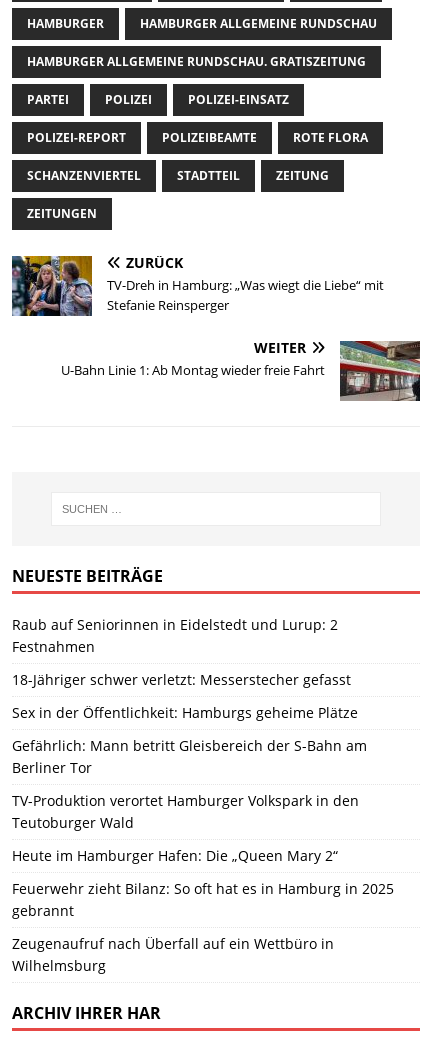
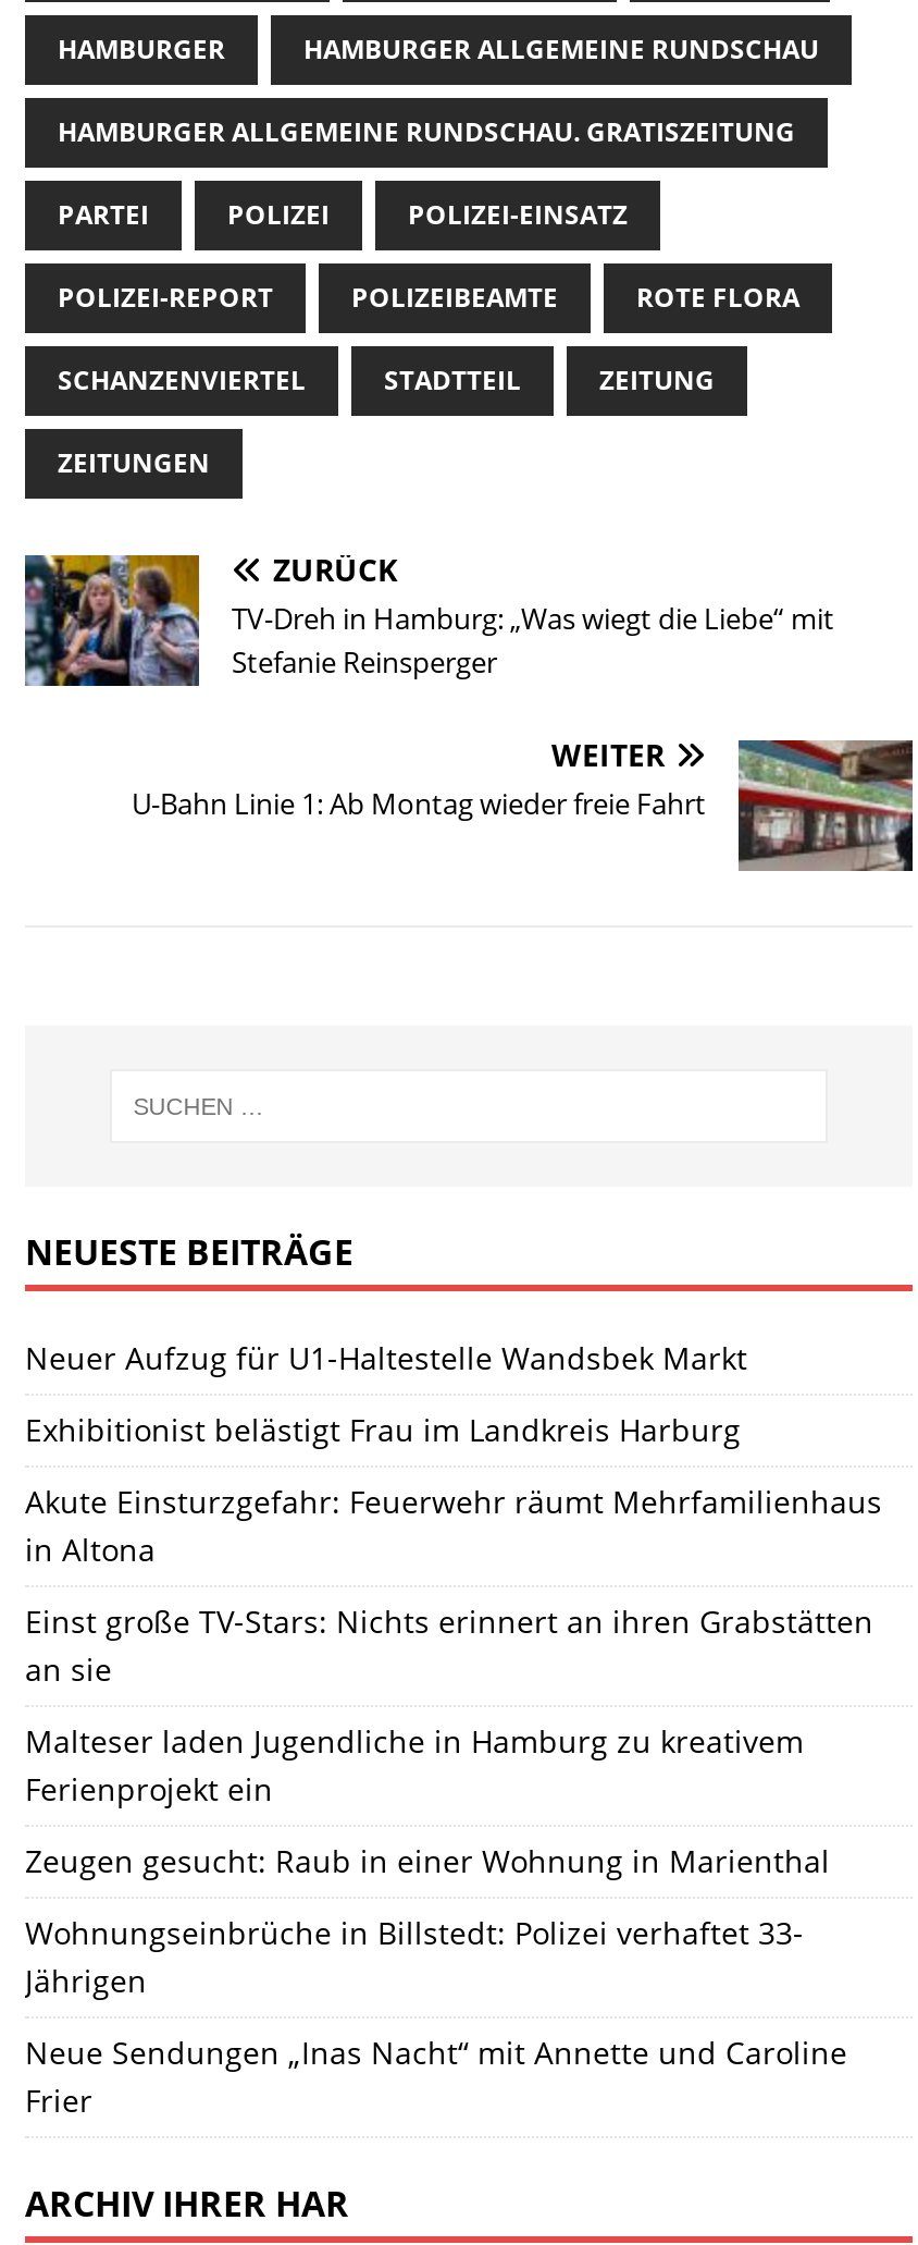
[12,615,338,656] Raub auf Seniorinnen in Eidelstedt und Lurup: 2 | Festnahmen -> [25,1338,747,1379] Neuer Aufzug für U1-Haltestelle Wandsbek Markt
[12,670,351,689] 18-Jähriger schwer verletzt: Messerstecher gefasst -> [25,1410,741,1451] Exhibitionist belästigt Frau im Landkreis Harburg
[12,703,358,722] Sex in der Öffentlichkeit: Hamburgs geheime Plätze -> [25,1482,882,1571] Akute Einsturzgefahr: Feuerwehr räumt Mehrfamilienhaus | in Altona
[12,736,367,777] Gefährlich: Mann betritt Gleisbereich der S-Bahn am | Berliner Tor -> [25,1602,873,1691] Einst große TV-Stars: Nichts erinnert an ihren Grabstätten | an sie
[12,791,359,832] TV-Produktion verortet Hamburger Volkspark in den | Teutoburger Wald -> [25,1721,804,1811] Malteser laden Jugendliche in Hamburg zu kreativem | Ferienprojekt ein
[12,846,338,865] Heute im Hamburger Hafen: Die „Queen Mary 2“ -> [25,1841,830,1882] Zeugen gesucht: Raub in einer Wohnung in Marienthal
[12,879,394,920] Feuerwehr zieht Bilanz: So oft hat es in Hamburg in 2025 | gebrannt -> [25,1913,804,2002] Wohnungseinbrüche in Billstedt: Polizei verhaftet 33- | Jährigen
[12,934,334,975] Zeugenaufruf nach Überfall auf ein Wettbüro in | Wilhelmsburg -> [25,2033,847,2122] Neue Sendungen „Inas Nacht“ mit Annette und Caroline | Frier

